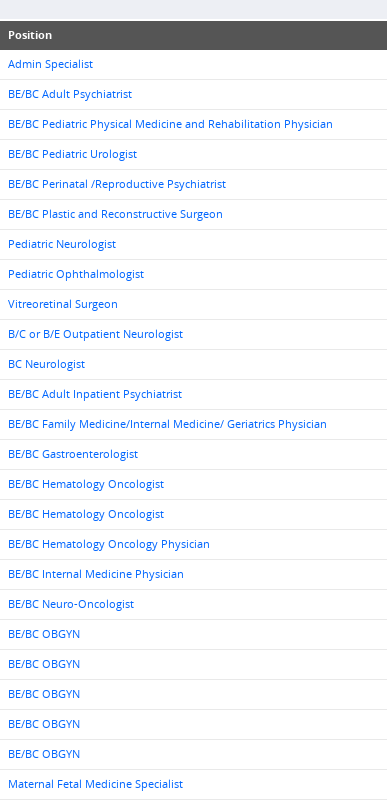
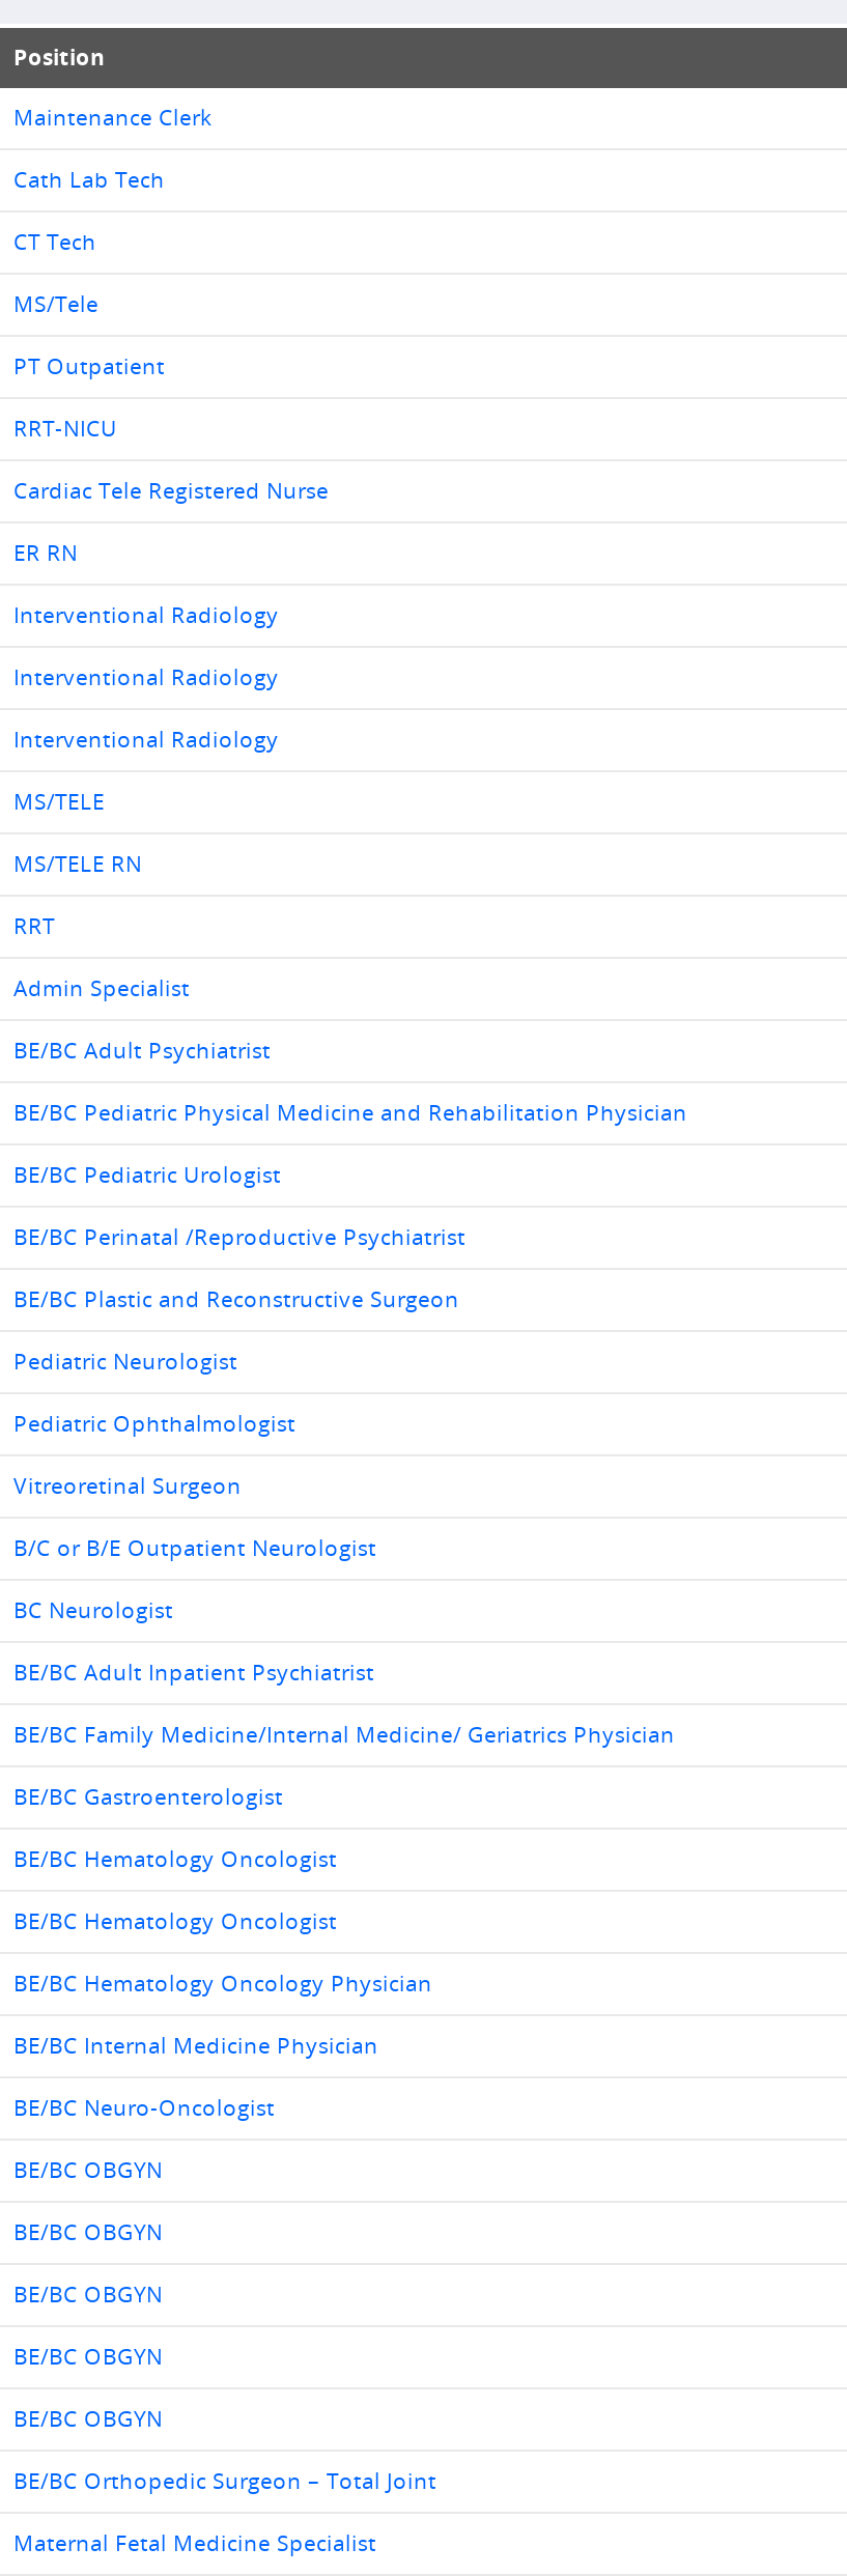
none -> [13,103,329,940] Maintenance Clerk | Cath Lab Tech | CT Tech | MS/Tele | PT Outpatient | RRT-NICU | Cardiac Tele Registered Nurse | ER RN | Interventional Radiology | Interventional Radiology | Interventional Radiology | MS/TELE | MS/TELE RN | RRT
none -> [13,2466,436,2495] BE/BC Orthopedic Surgeon – Total Joint

